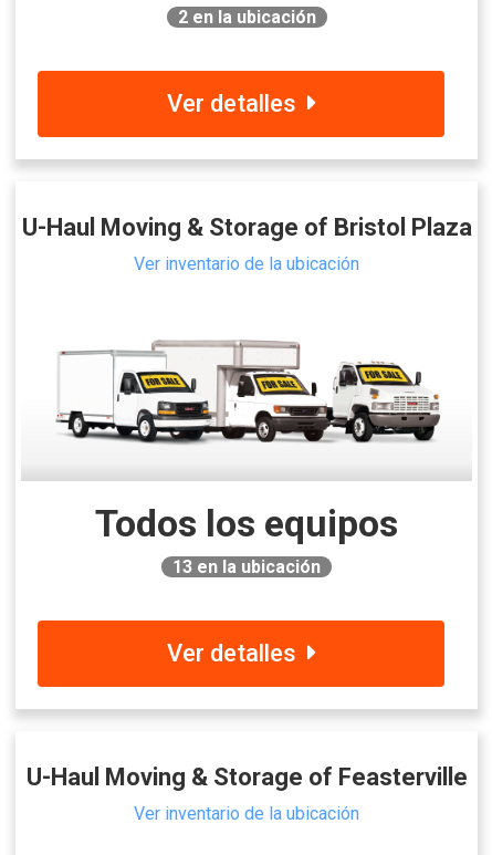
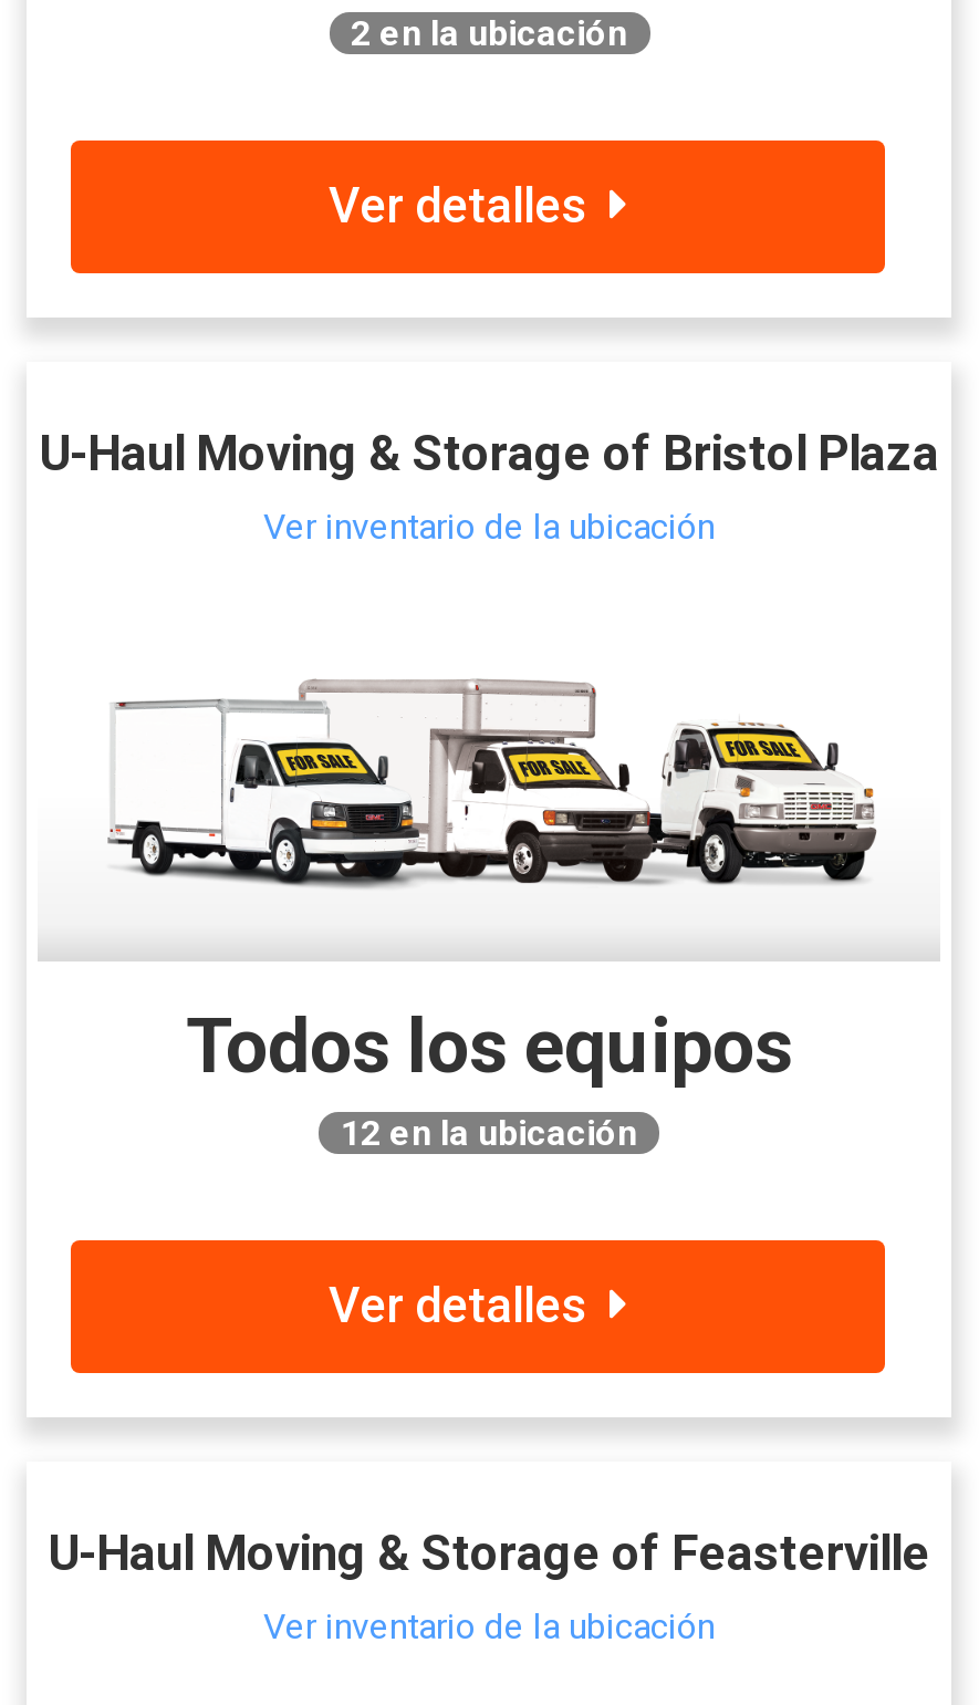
[172,557,321,578] 13en la ubicación -> [341,1113,637,1155] 12en la ubicación

